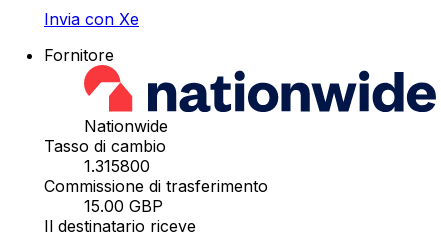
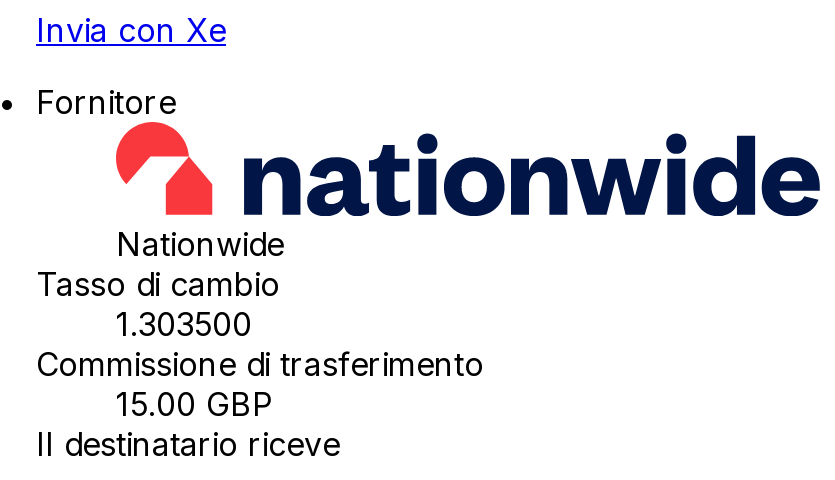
[84,156,150,176] 1.315800 -> [116,303,252,343] 1.303500

